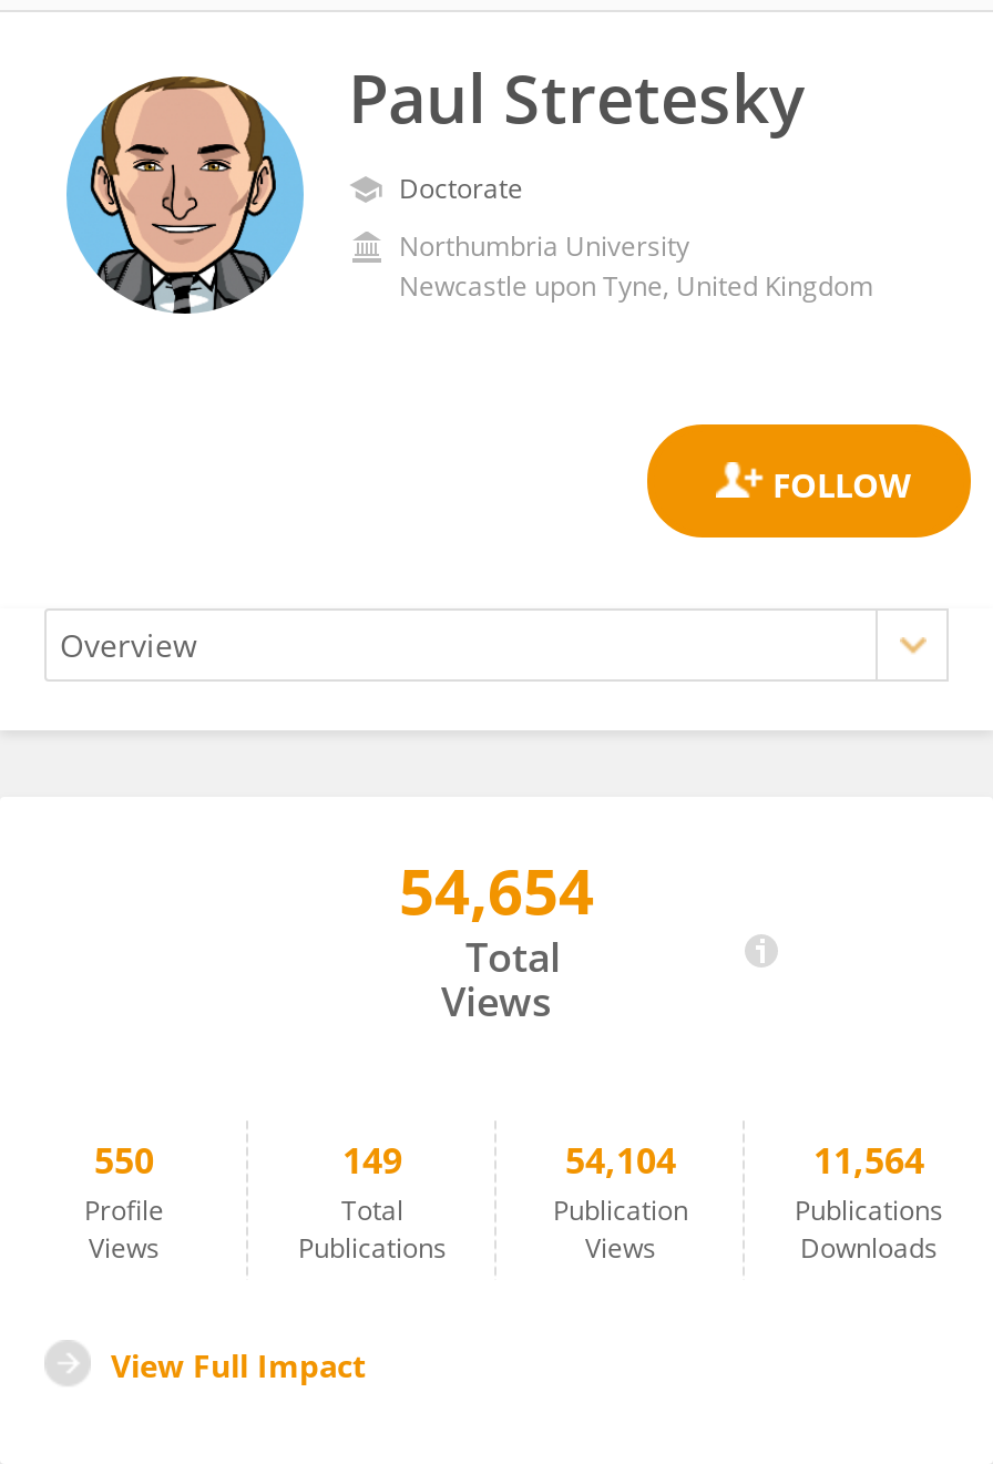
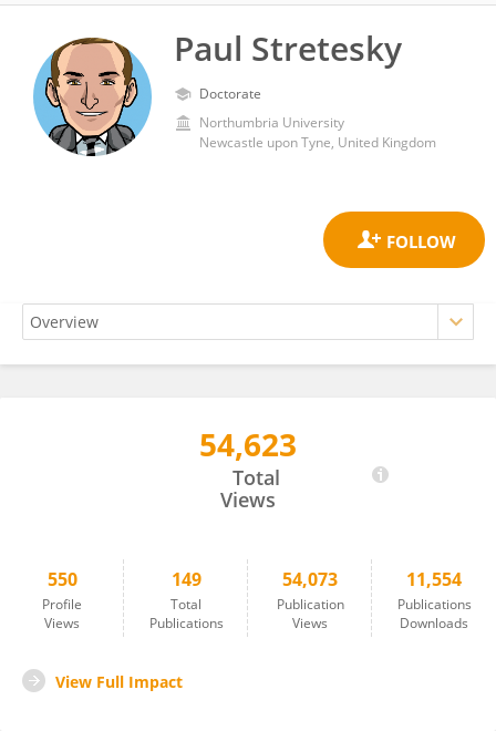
[399,848,594,932] 54,654 -> [199,423,297,465] 54,623
[565,1136,676,1185] 54,104 -> [282,567,338,591] 54,073
[813,1136,924,1185] 11,564 -> [406,567,462,591] 11,554

